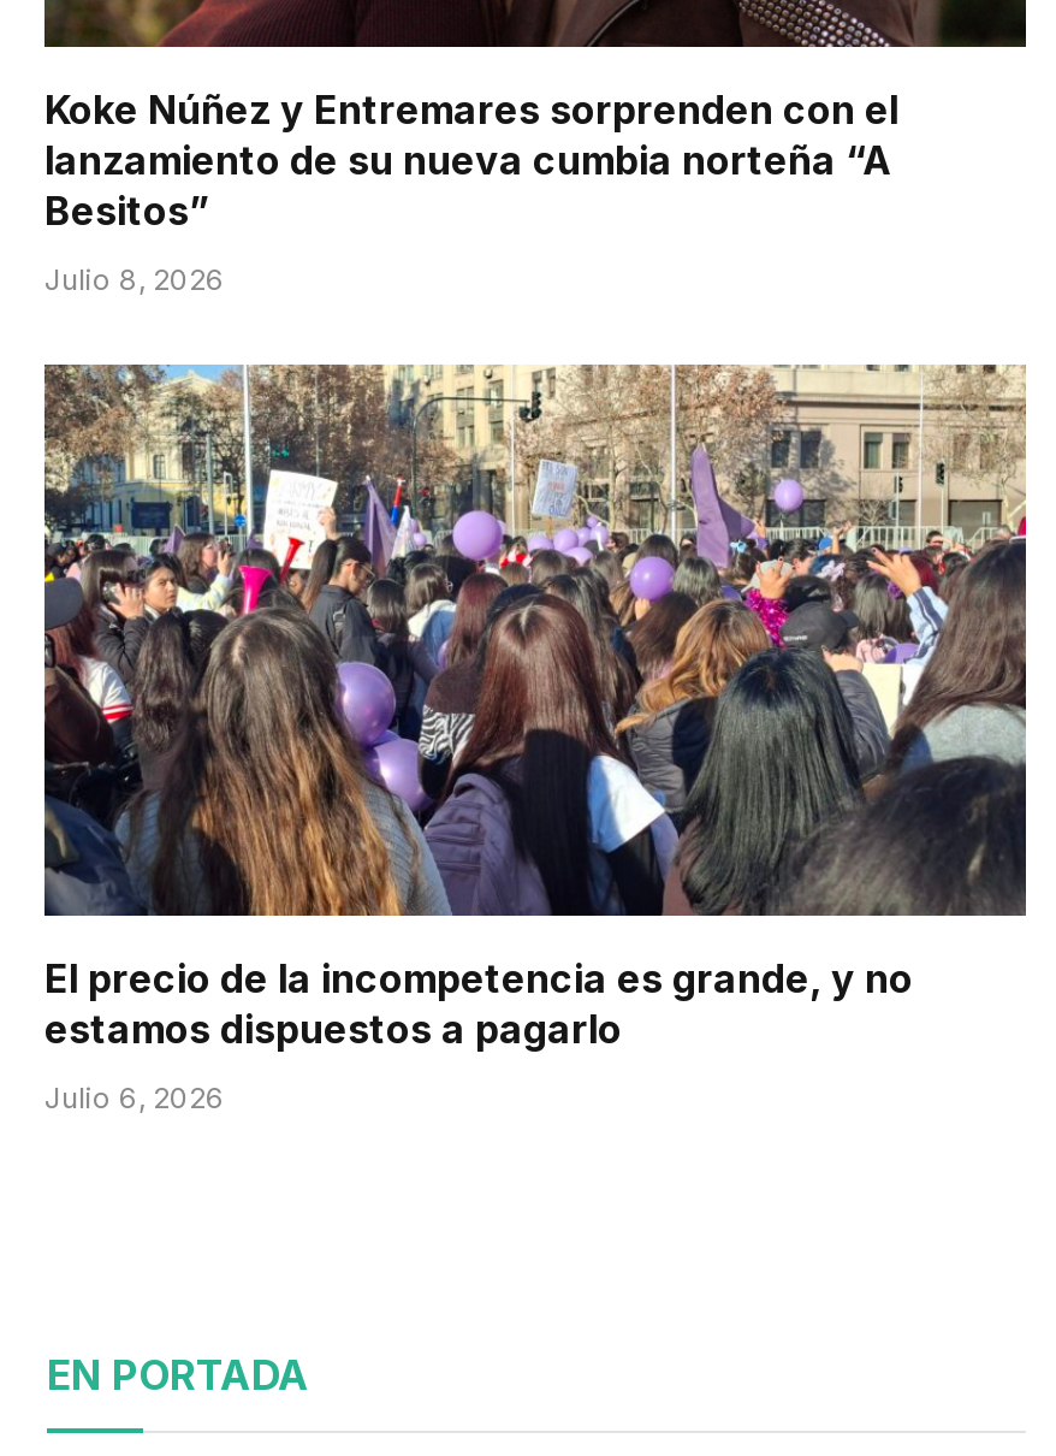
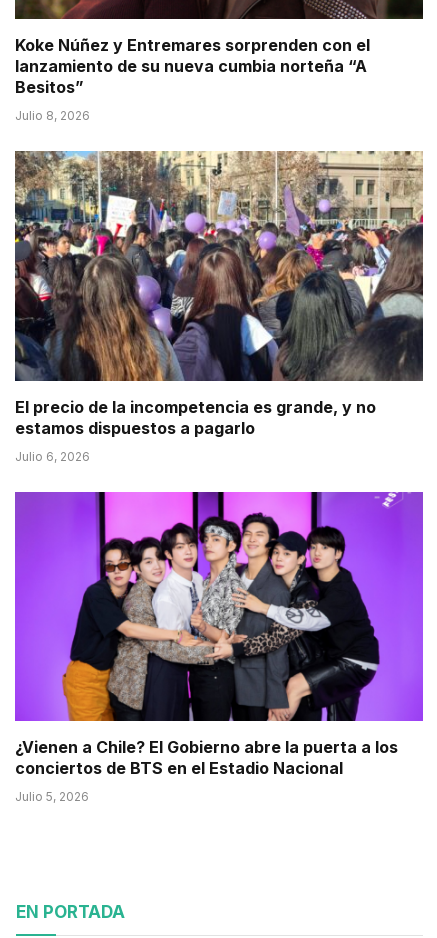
none -> [14,491,424,804] [image] | ¿Vienen a Chile? El Gobierno abre la puerta a los | conciertos de BTS en el Estadio Nacional | Julio 5, 2026

